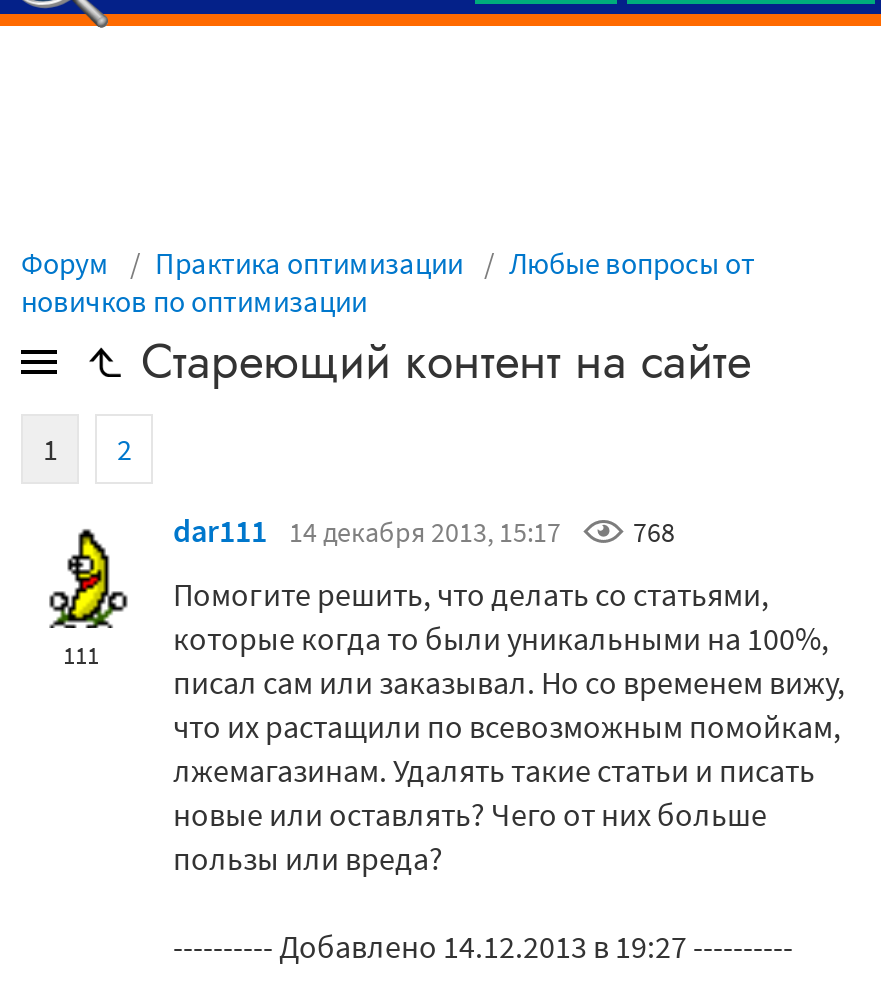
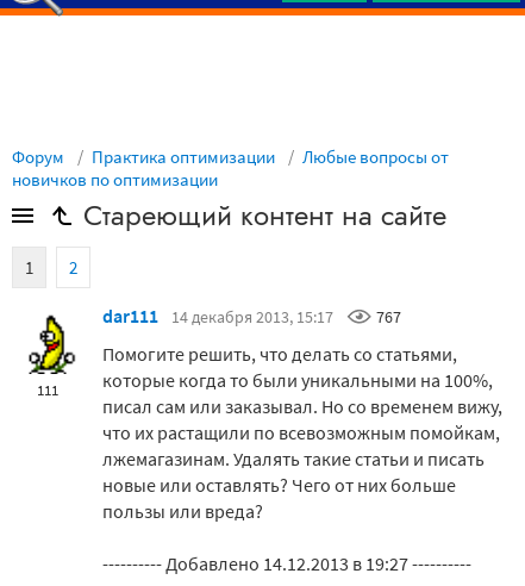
[173,510,675,550] dar111 14 декабря 2013, 15:17 768 -> [102,304,401,328] dar111 14 декабря 2013, 15:17 767

